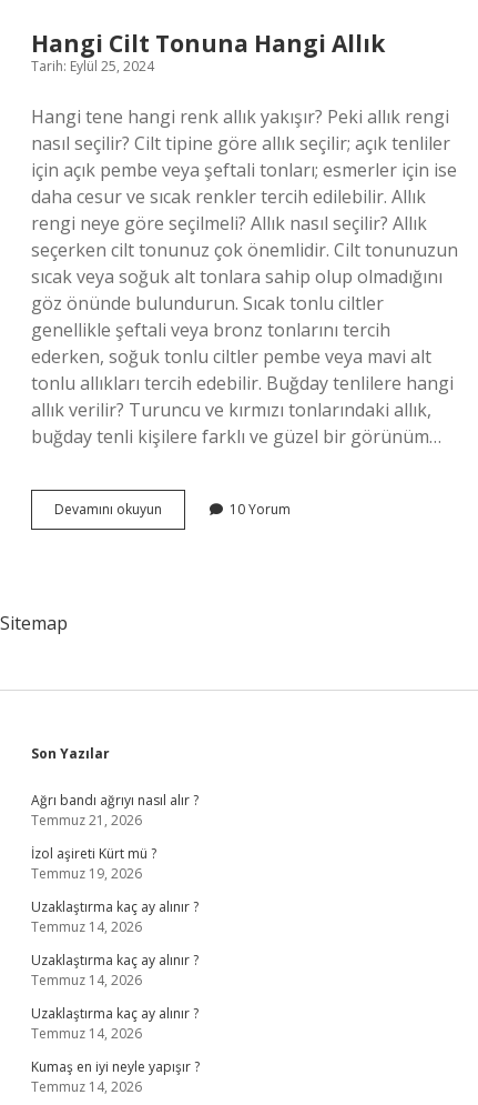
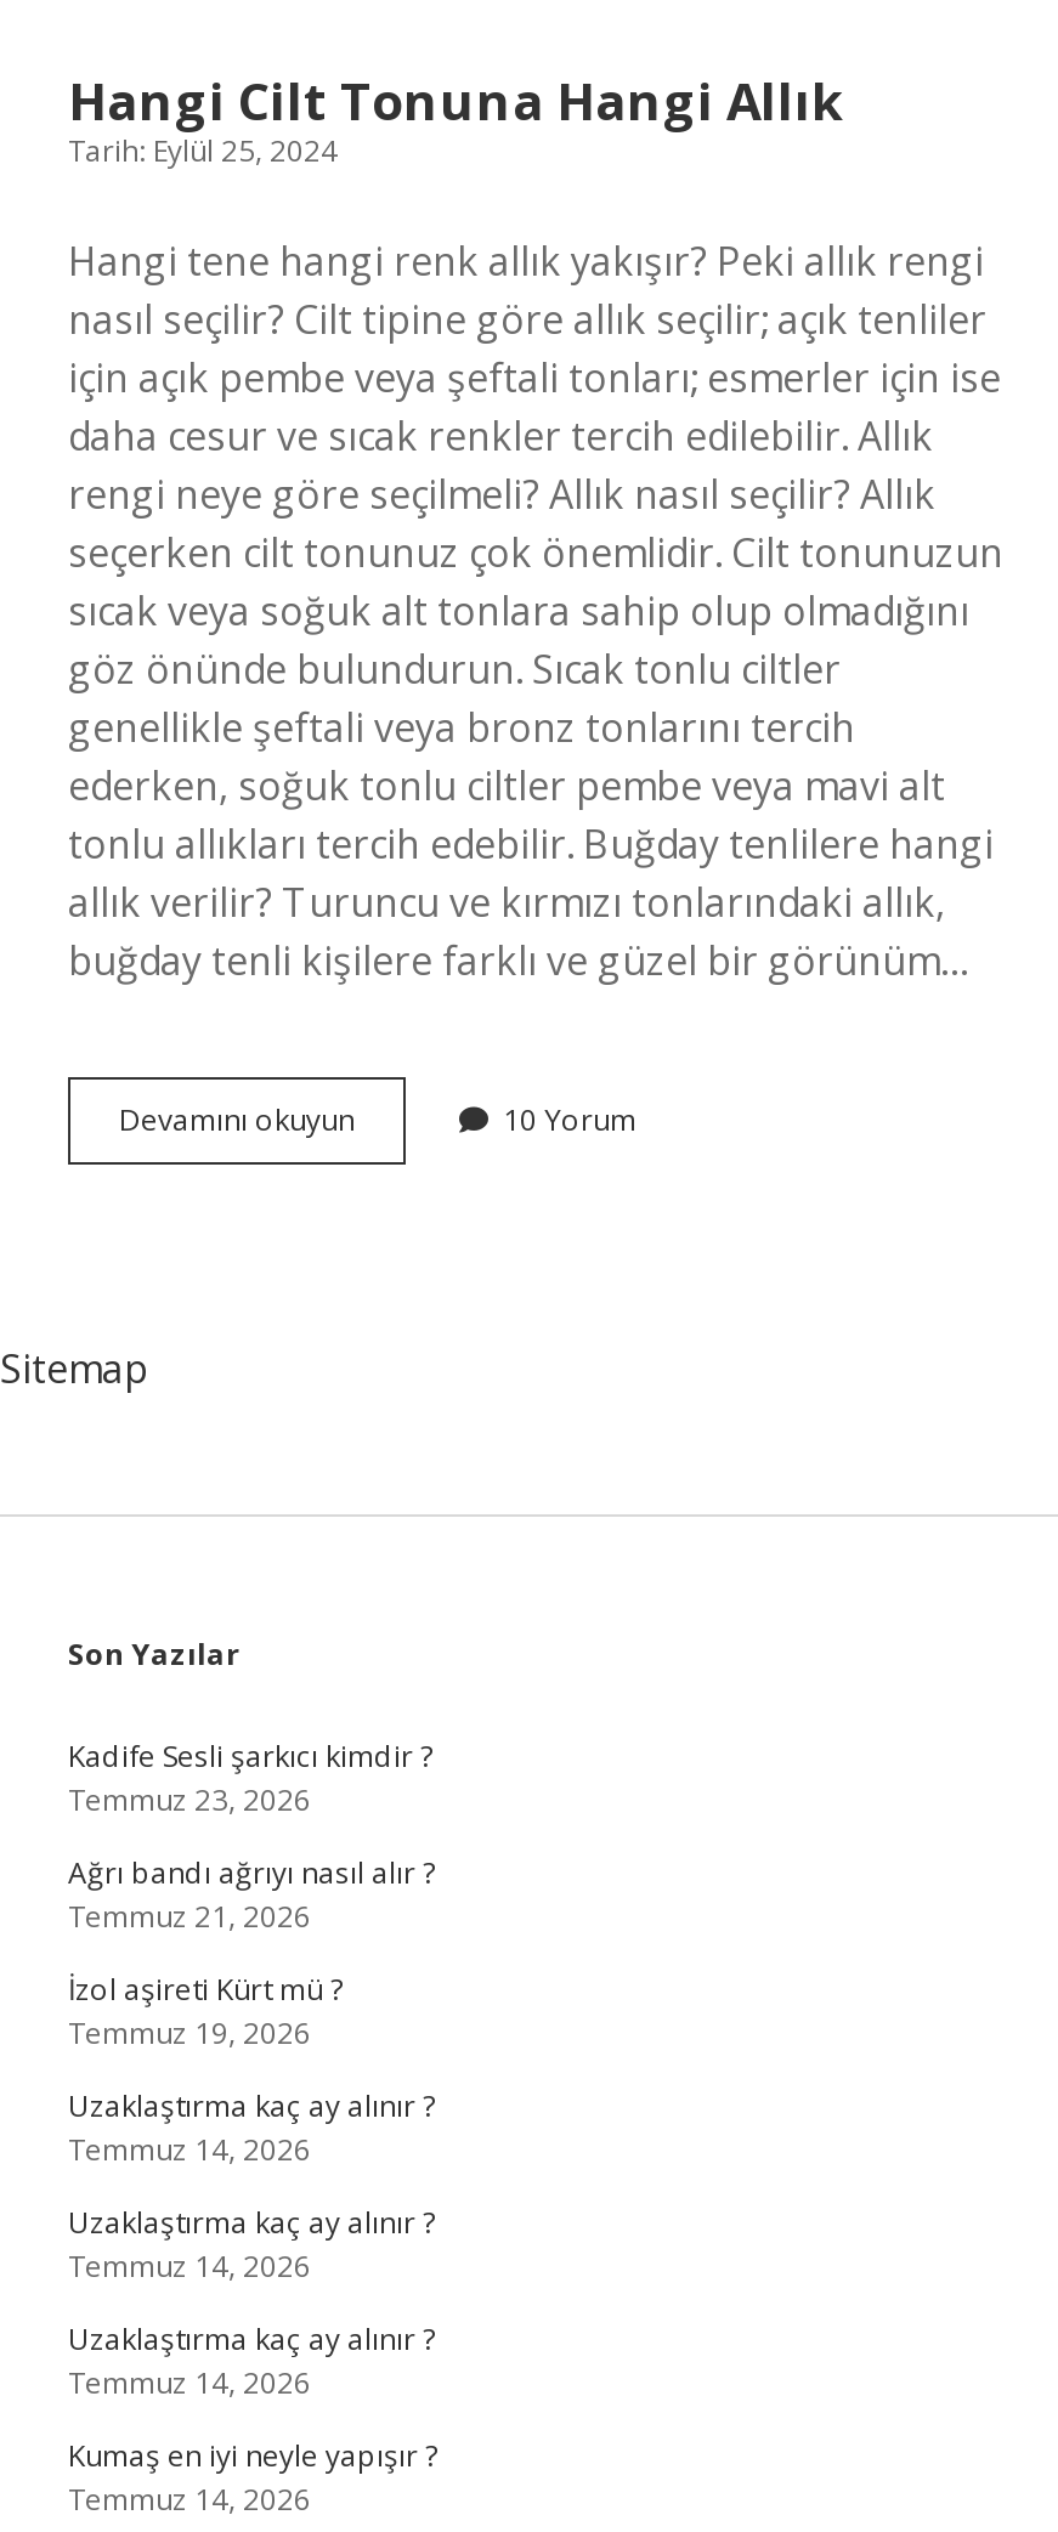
none -> [68,1735,432,1820] Kadife Sesli şarkıcı kimdir ? | Temmuz 23, 2026

